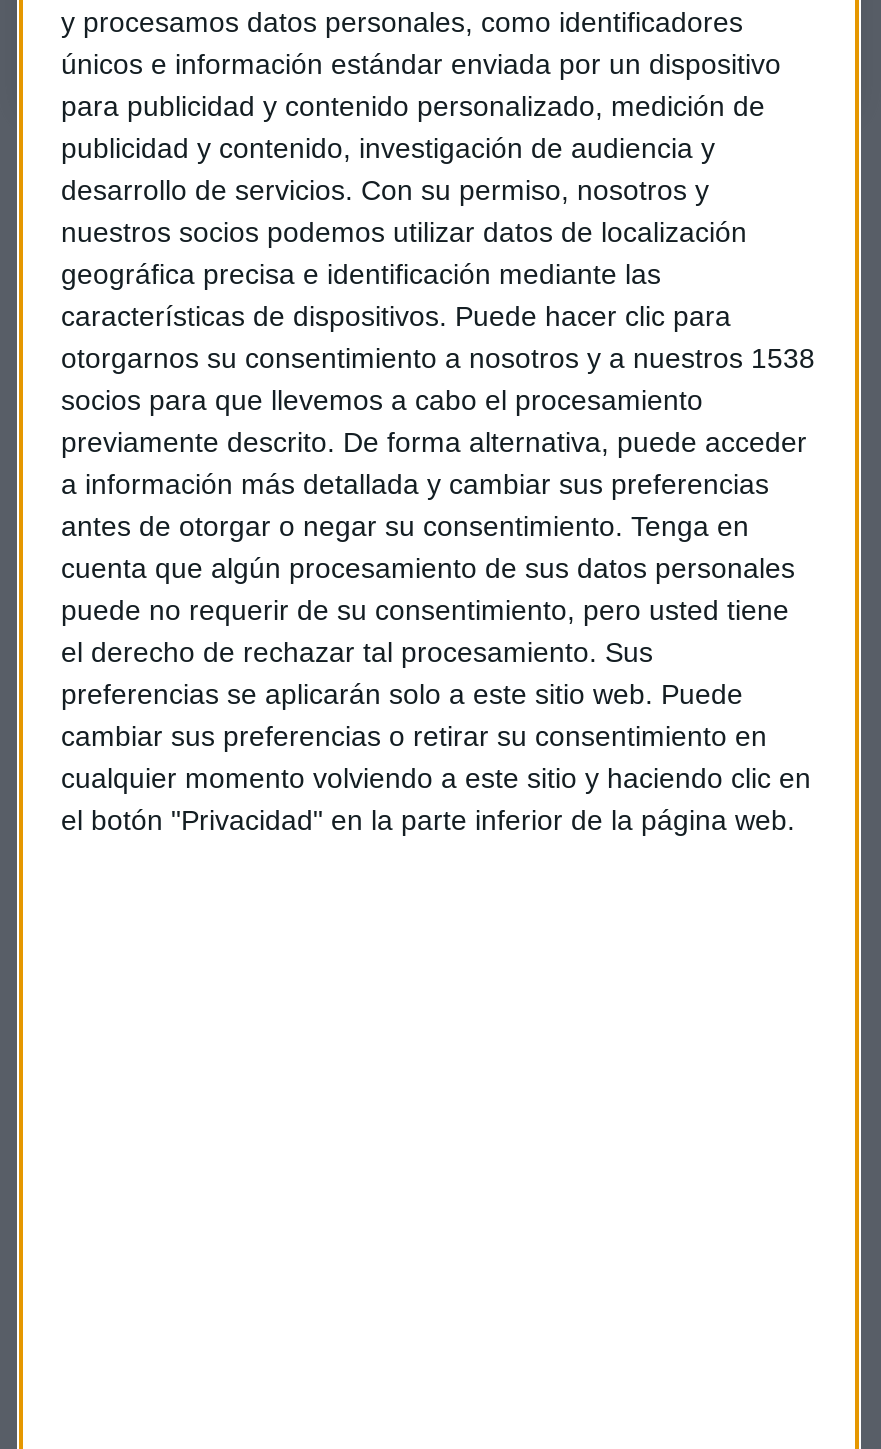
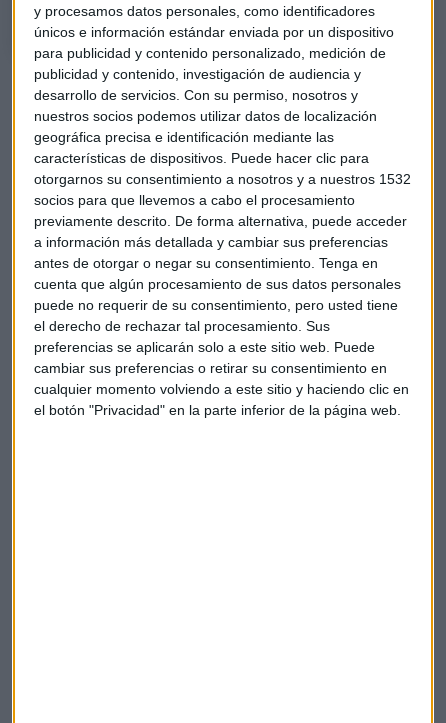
[61,342,815,374] otorgarnos su consentimiento a nosotros y a nuestros 1538 -> [34,171,411,187] otorgarnos su consentimiento a nosotros y a nuestros 1532

